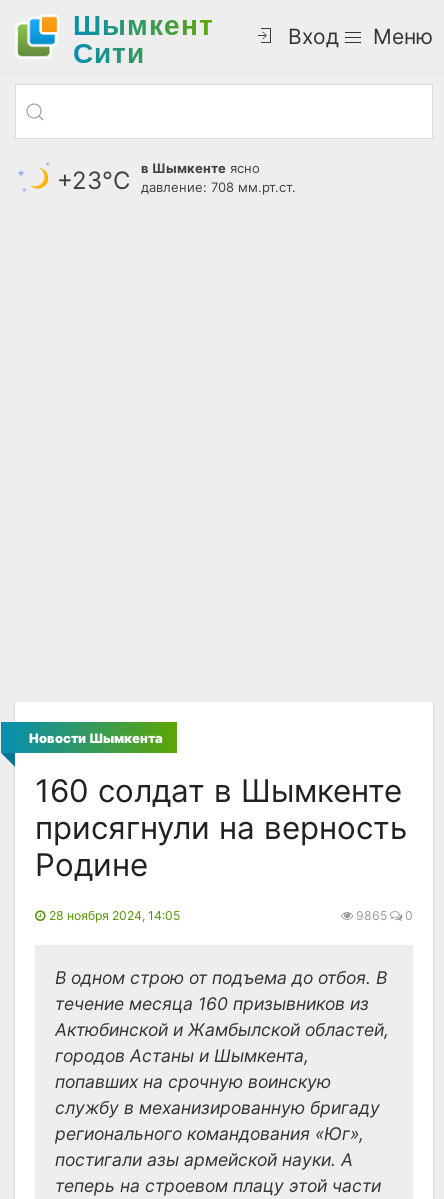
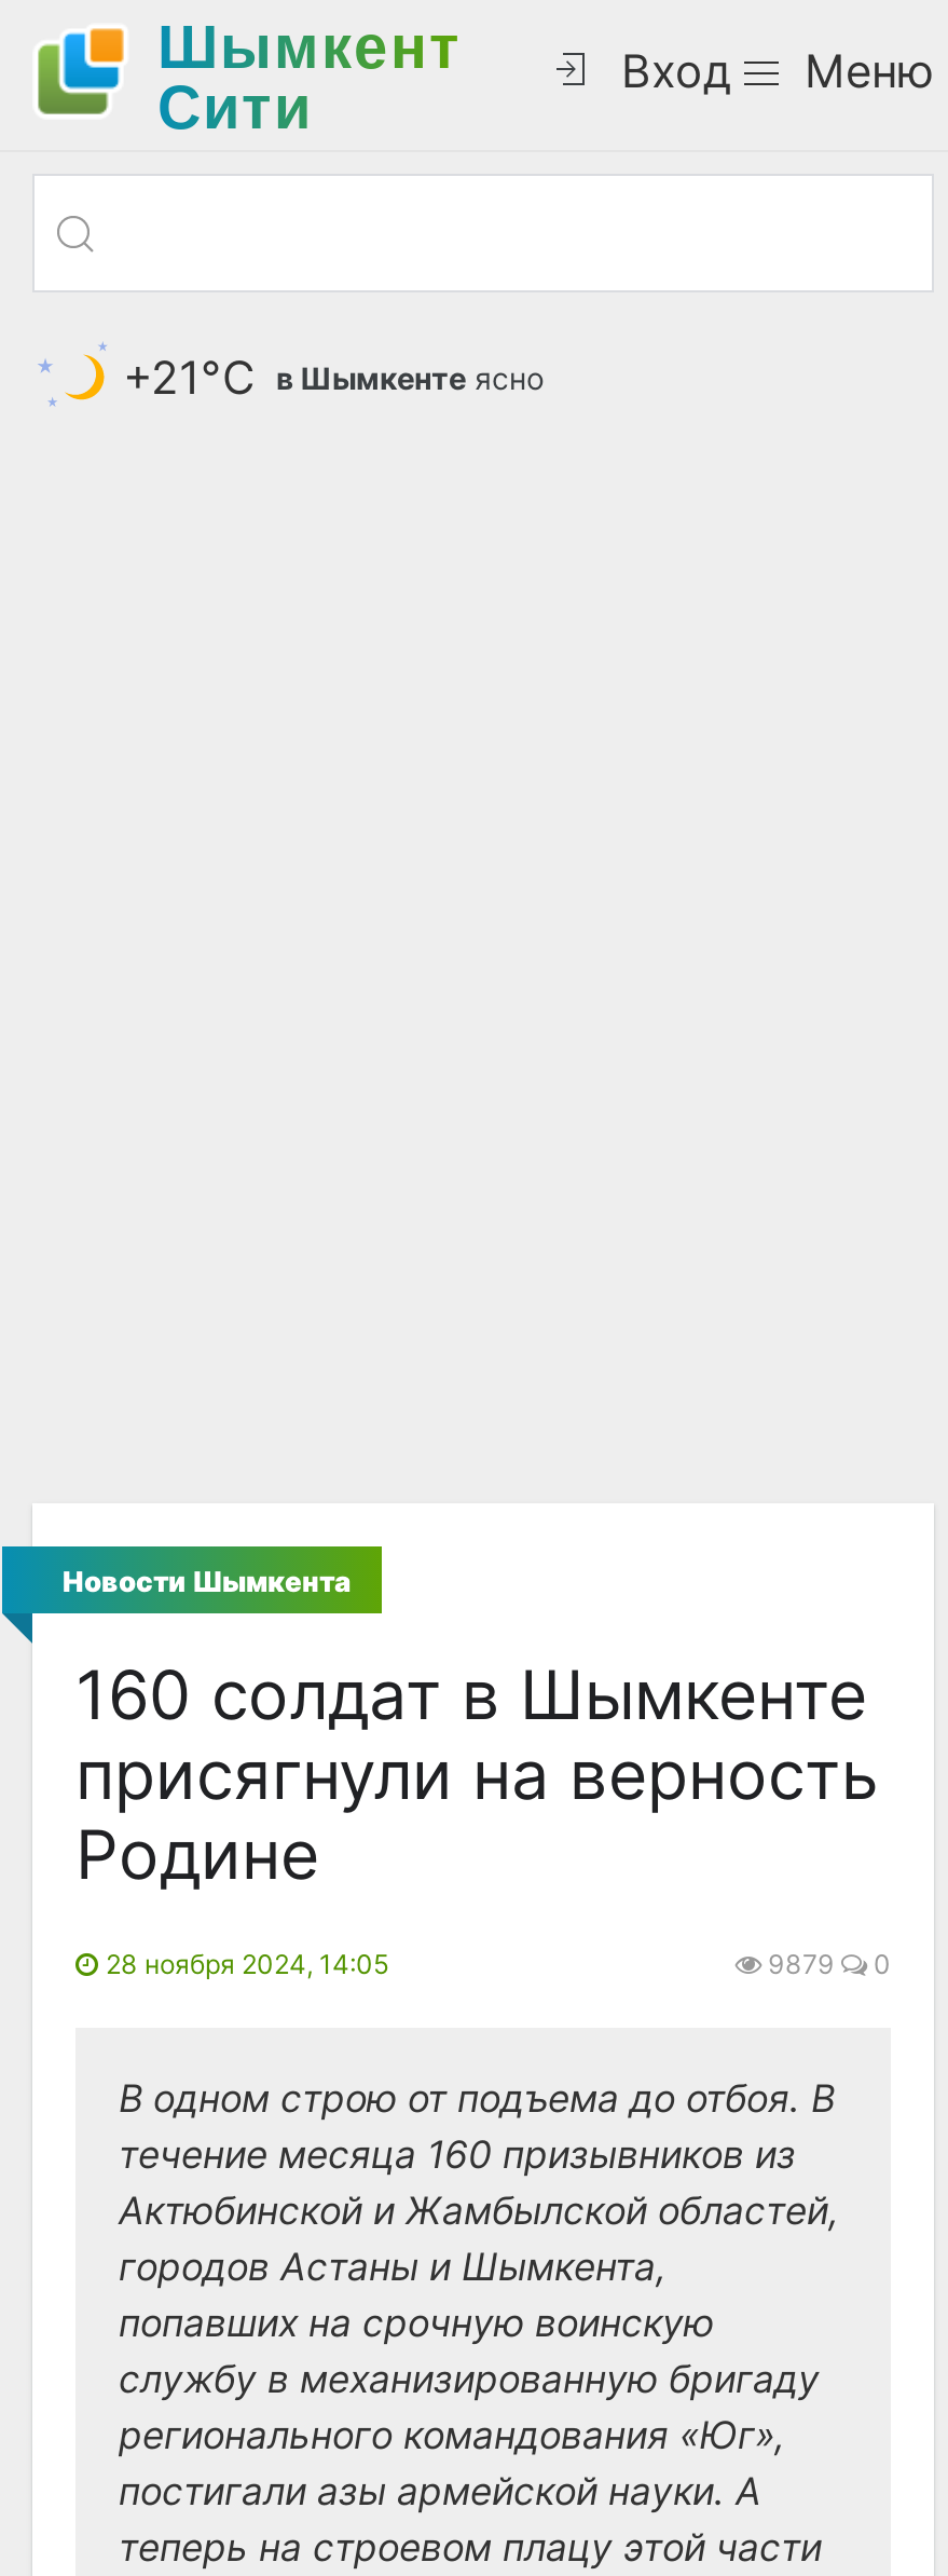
[57,160,296,195] +23°С | в Шымкенте ясно | давление: 708 мм.рт.ст. -> [123,350,544,404] +21°С в Шымкенте ясно
[353,908,413,923] 9865 0 -> [761,1948,891,1981] 9879 0

